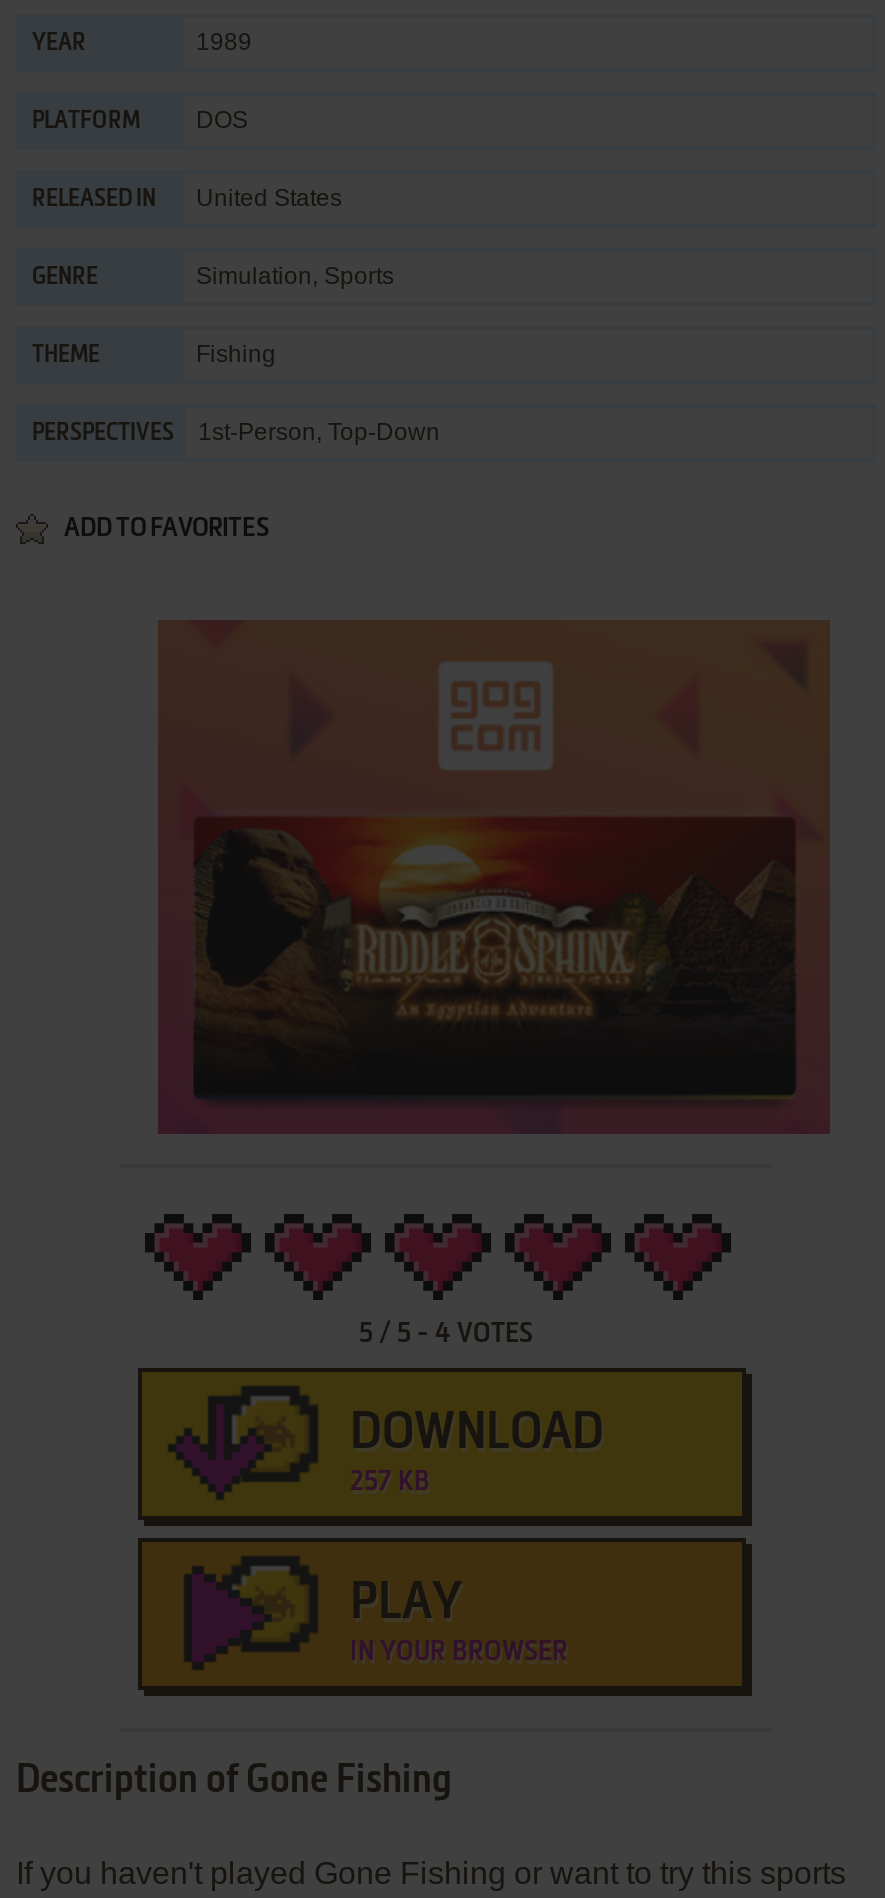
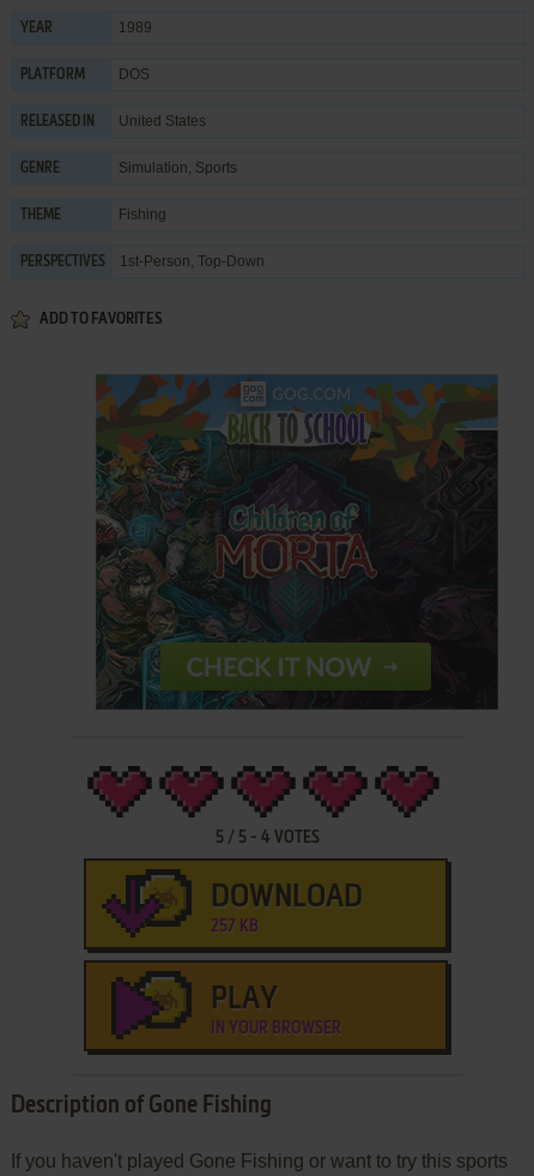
[158,620,830,1136] [image] -> [95,374,499,711] [image]

